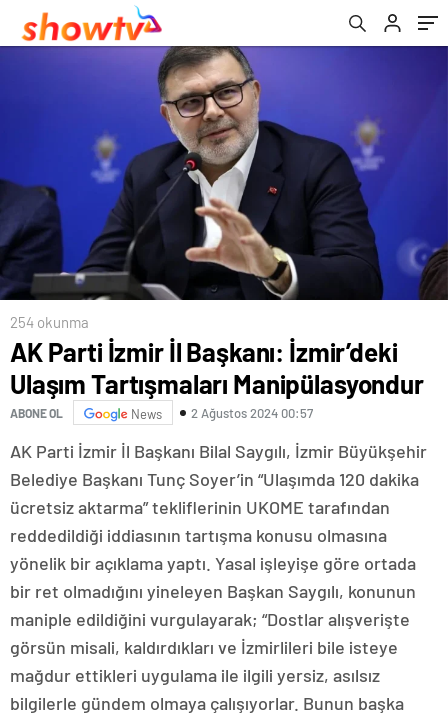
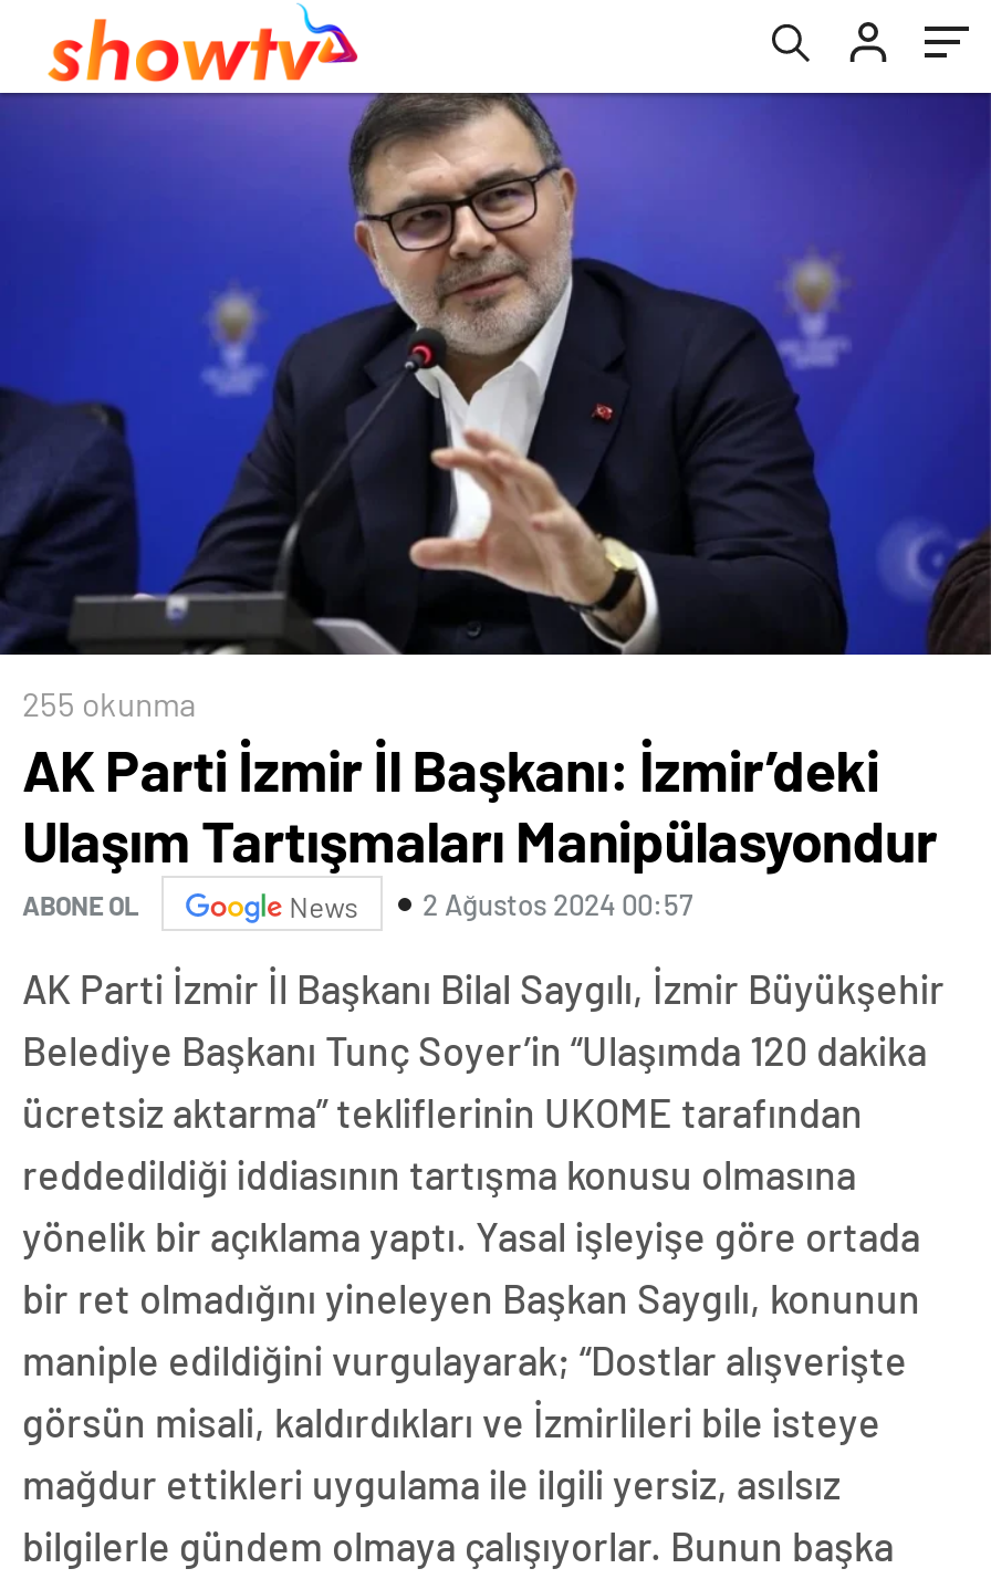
[10,313,89,331] 254 okunma -> [22,684,197,724] 255 okunma

